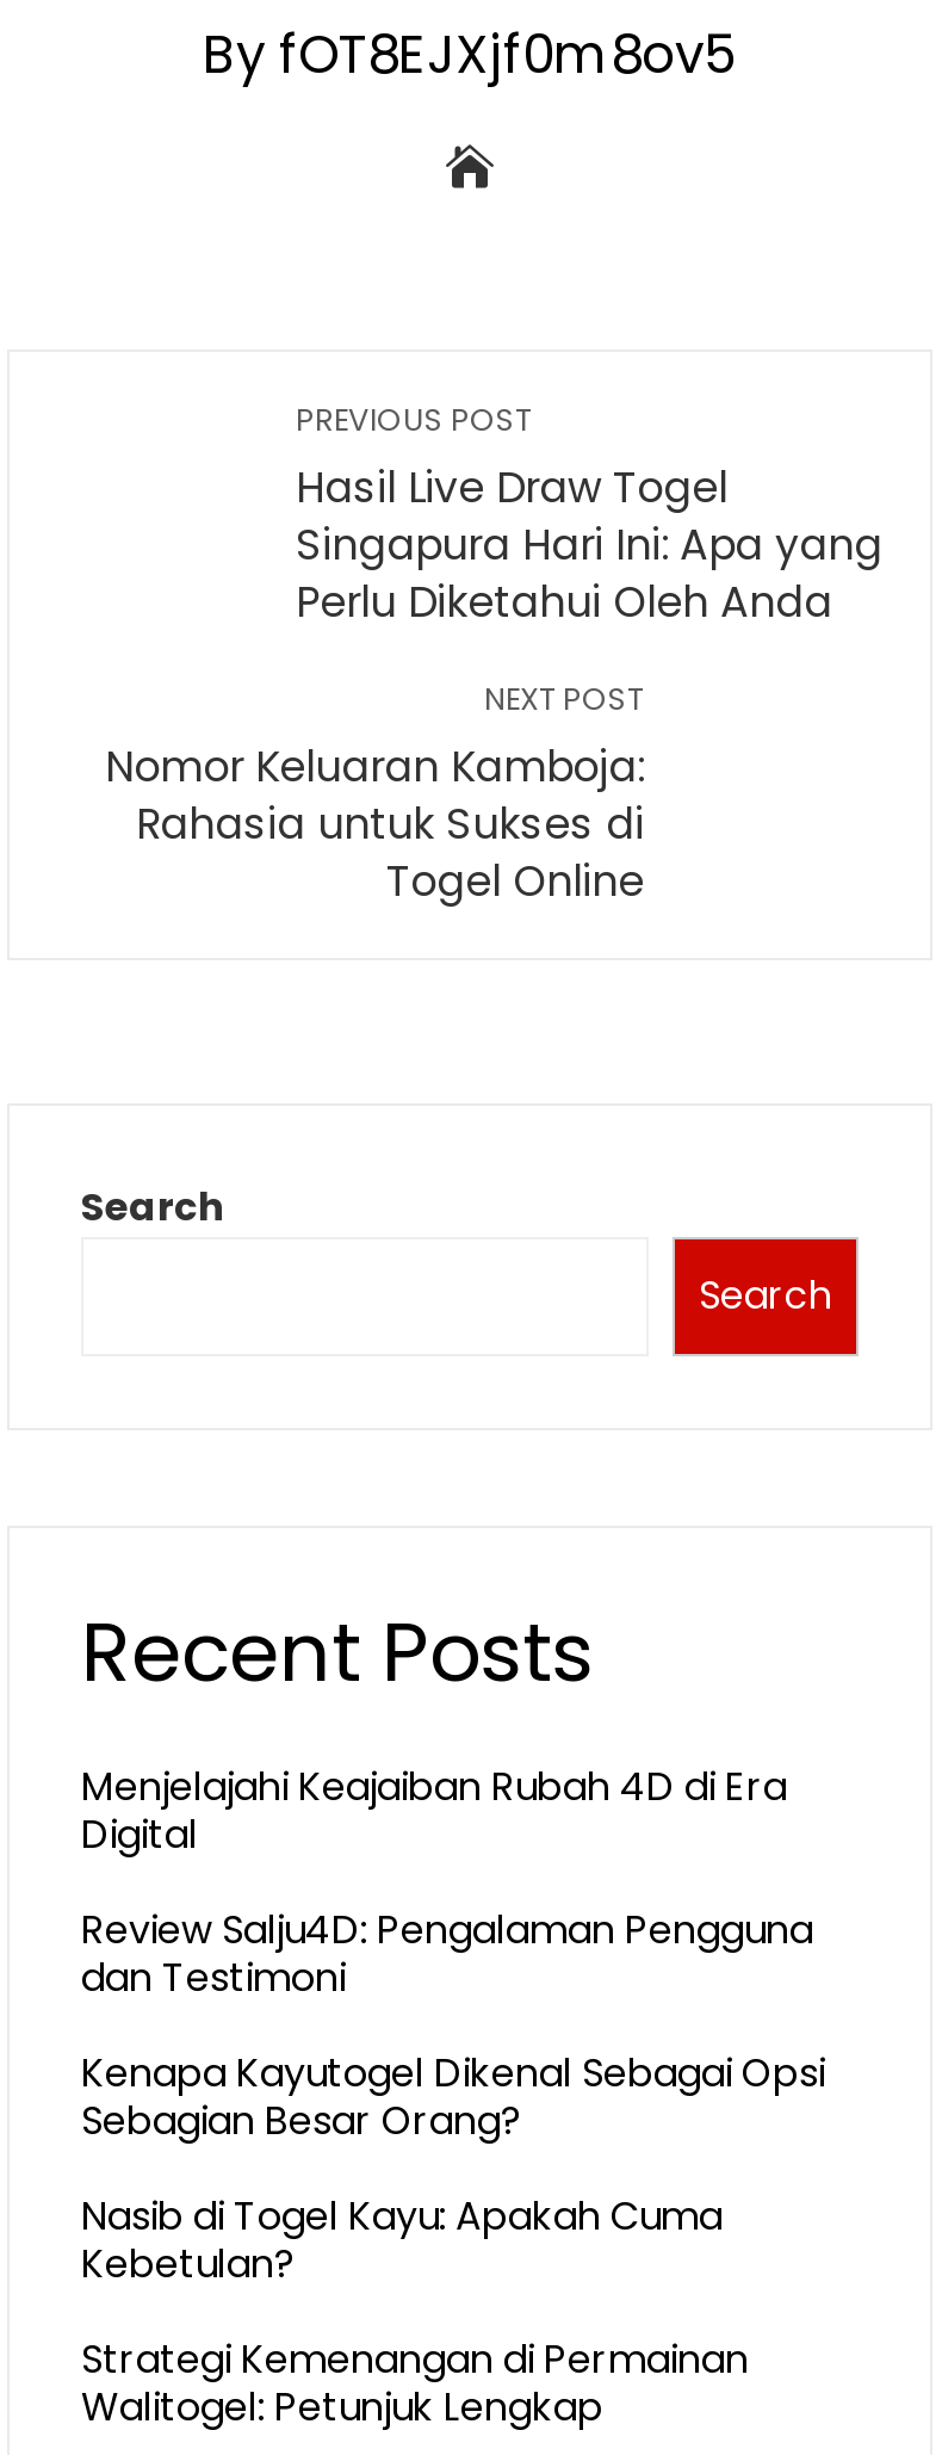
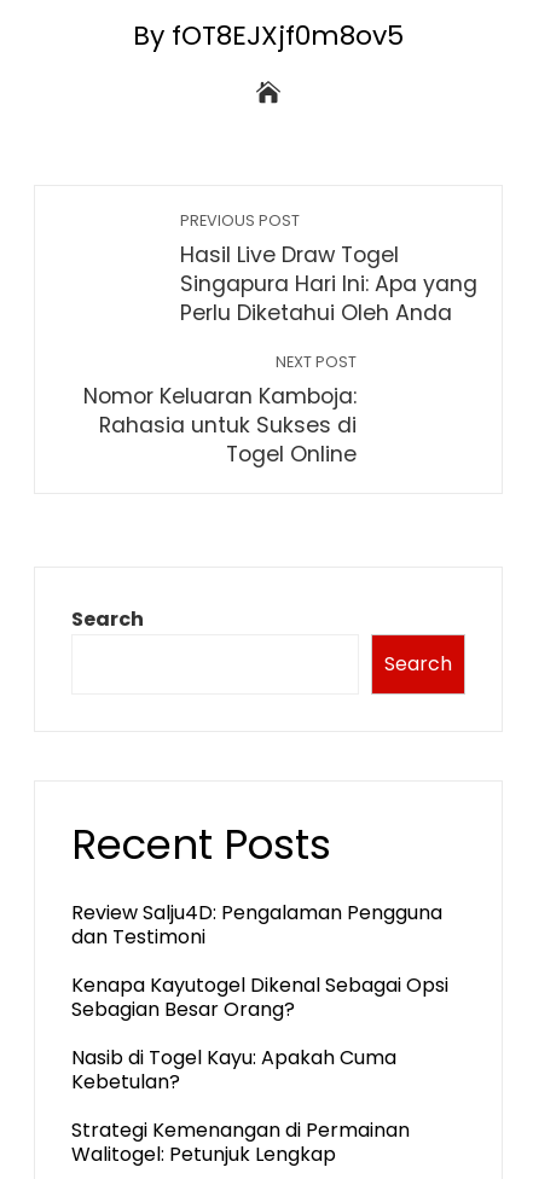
[81,1760,787,1862] Menjelajahi Keajaiban Rubah 4D di Era | Digital -> none

